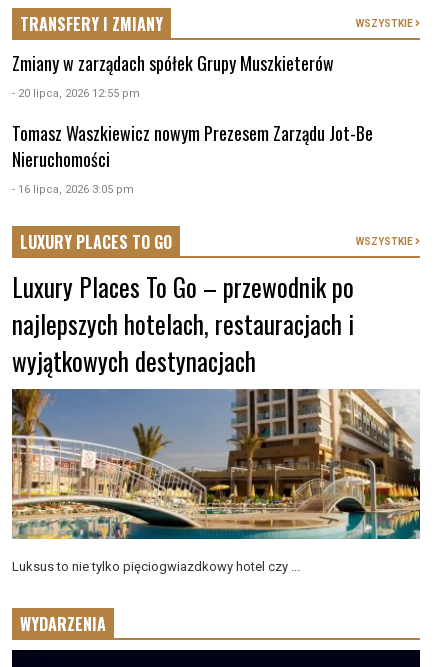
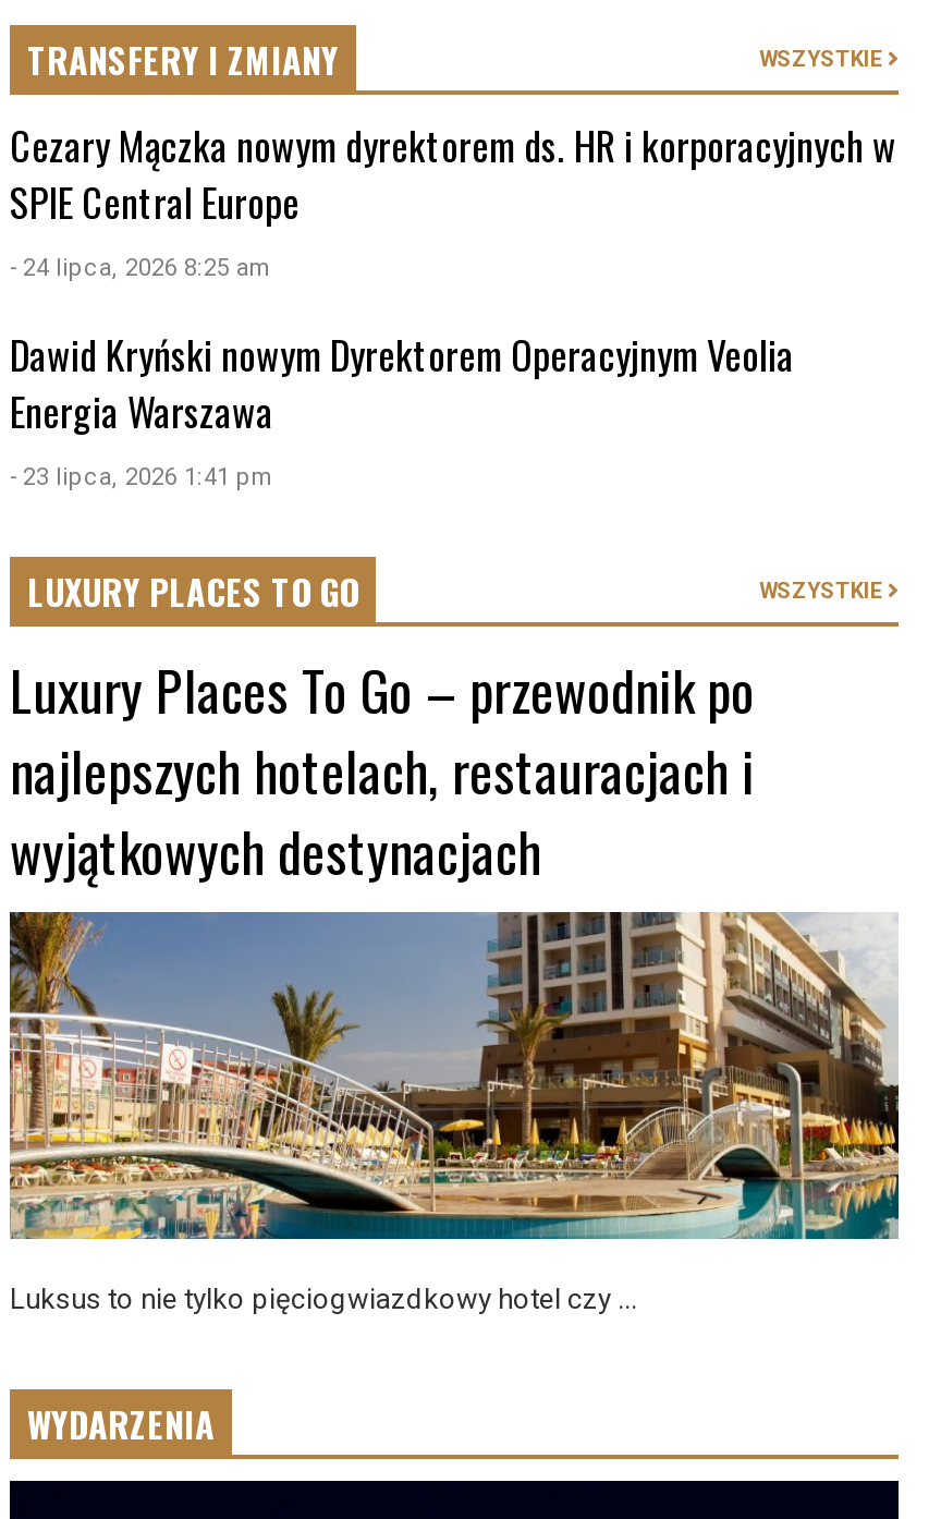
[12,50,334,100] Zmiany w zarządach spółek Grupy Muszkieterów | - 20 lipca, 2026 12:55 pm -> [10,115,896,281] Cezary Mączka nowym dyrektorem ds. HR i korporacyjnych w | SPIE Central Europe | - 24 lipca, 2026 8:25 am
[12,120,373,196] Tomasz Waszkiewicz nowym Prezesem Zarządu Jot-Be | Nieruchomości | - 16 lipca, 2026 3:05 pm -> [10,325,794,490] Dawid Kryński nowym Dyrektorem Operacyjnym Veolia | Energia Warszawa | - 23 lipca, 2026 1:41 pm

